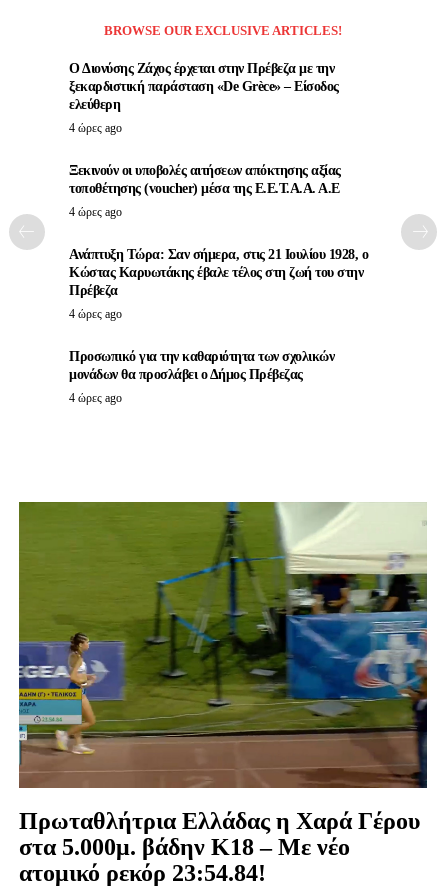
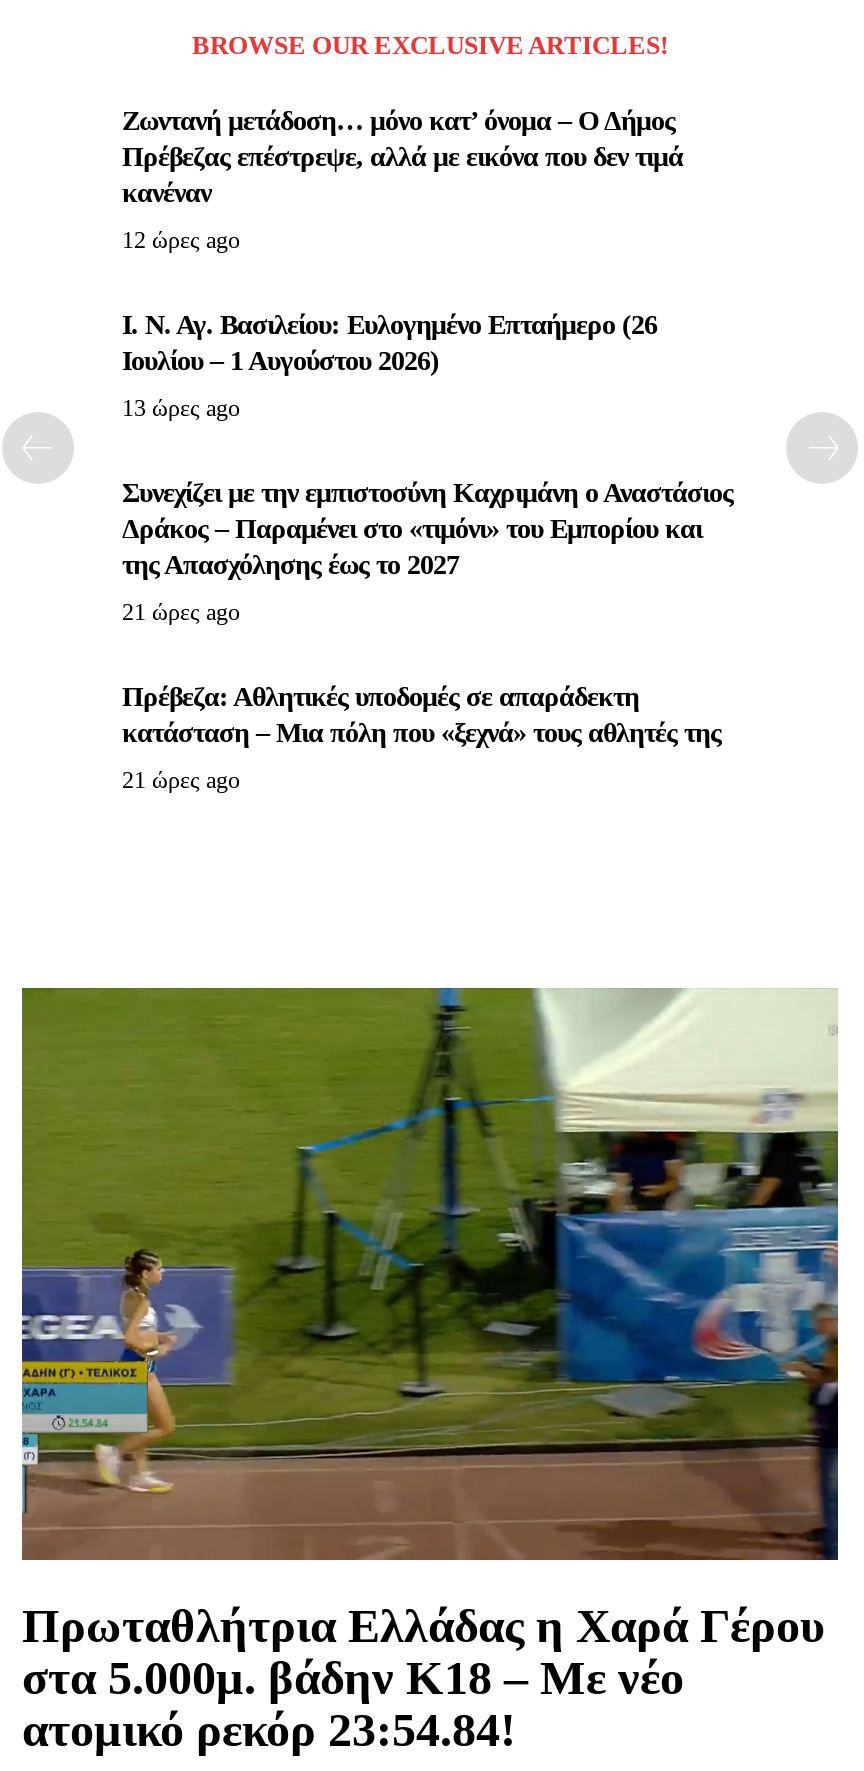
[69,61,338,112] Ο Διονύσης Ζάχος έρχεται στην Πρέβεζα με την | ξεκαρδιστική παράσταση «De Grèce» – Είσοδος | ελεύθερη -> [122,107,683,209] Ζωντανή μετάδοση… μόνο κατ’ όνομα – Ο Δήμος | Πρέβεζας επέστρεψε, αλλά με εικόνα που δεν τιμά | κανέναν
[69,121,122,135] 4 ώρες ago -> [122,227,240,255] 12 ώρες ago
[69,163,340,196] Ξεκινούν οι υποβολές αιτήσεων απόκτησης αξίας | τοποθέτησης (voucher) μέσα της Ε.Ε.Τ.Α.Α. Α.Ε -> [122,311,657,377] Ι. Ν. Αγ. Βασιλείου: Ευλογημένο Επταήμερο (26 | Ιουλίου – 1 Αυγούστου 2026)
[69,205,122,219] 4 ώρες ago -> [122,395,240,423] 13 ώρες ago
[69,247,368,298] Ανάπτυξη Τώρα: Σαν σήμερα, στις 21 Ιουλίου 1928, ο | Κώστας Καρυωτάκης έβαλε τέλος στη ζωή του στην | Πρέβεζα -> [122,479,733,581] Συνεχίζει με την εμπιστοσύνη Καχριμάνη ο Αναστάσιος | Δράκος – Παραμένει στο «τιμόνι» του Εμπορίου και | της Απασχόλησης έως το 2027
[69,307,122,321] 4 ώρες ago -> [122,599,240,627] 21 ώρες ago
[69,349,334,382] Προσωπικό για την καθαριότητα των σχολικών | μονάδων θα προσλάβει ο Δήμος Πρέβεζας -> [122,683,721,749] Πρέβεζα: Αθλητικές υποδομές σε απαράδεκτη | κατάσταση – Μια πόλη που «ξεχνά» τους αθλητές της
[69,391,122,405] 4 ώρες ago -> [122,767,240,795] 21 ώρες ago

